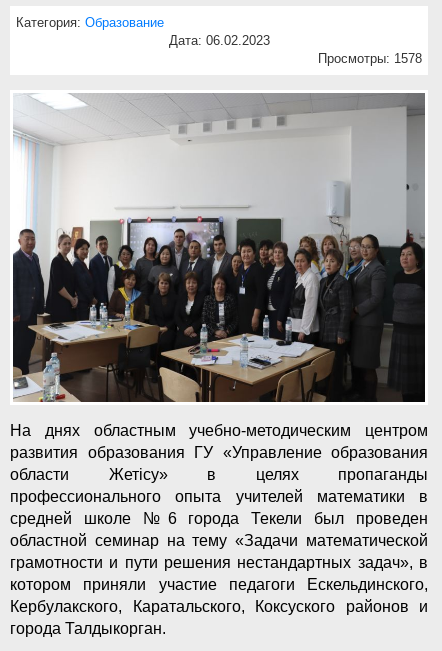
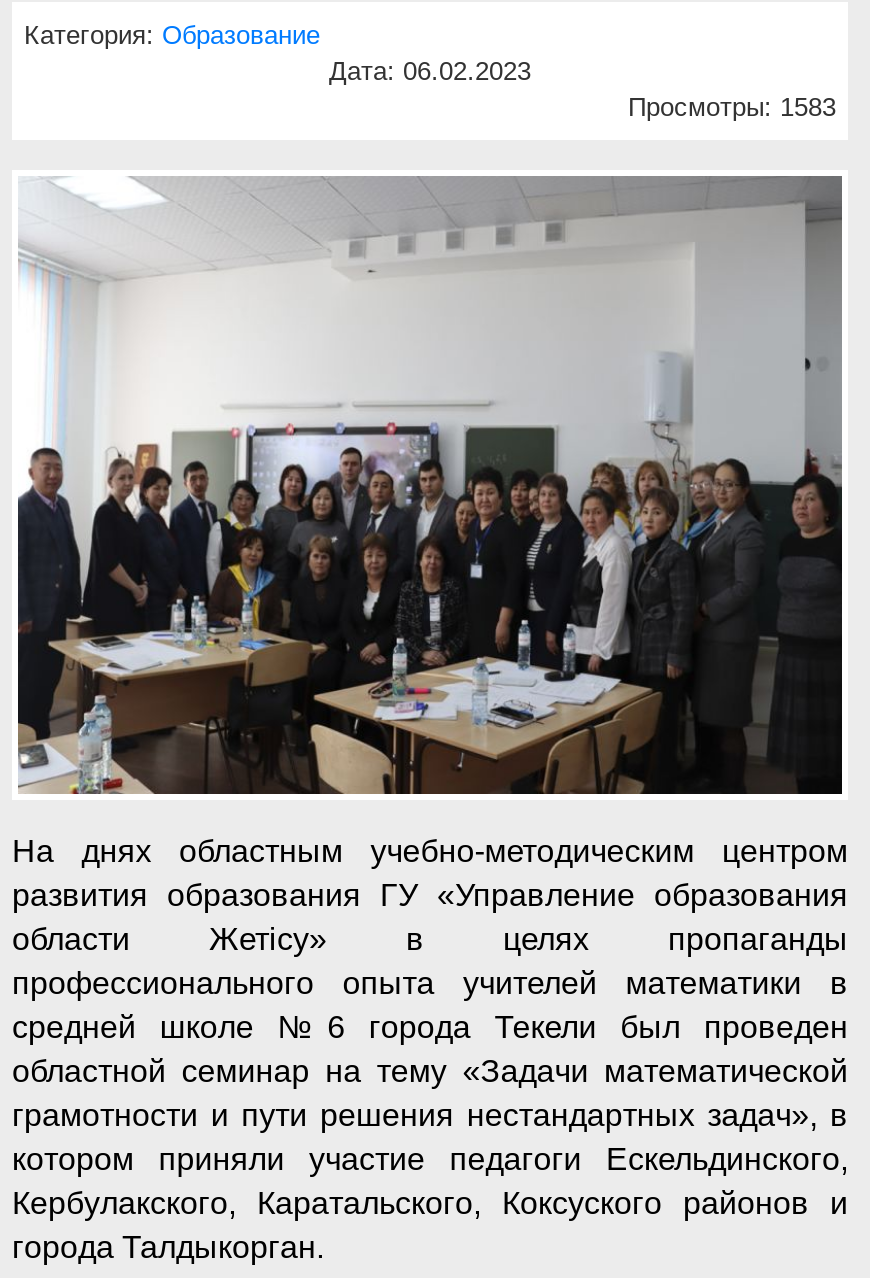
[318,51,422,66] Просмотры: 1578 -> [628,92,836,122] Просмотры: 1583

